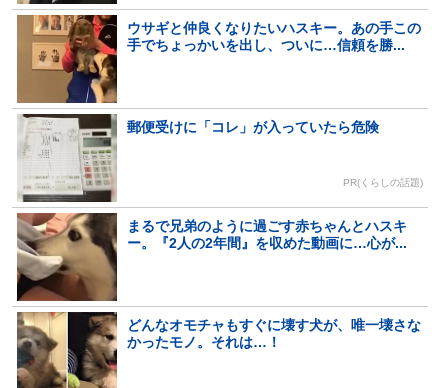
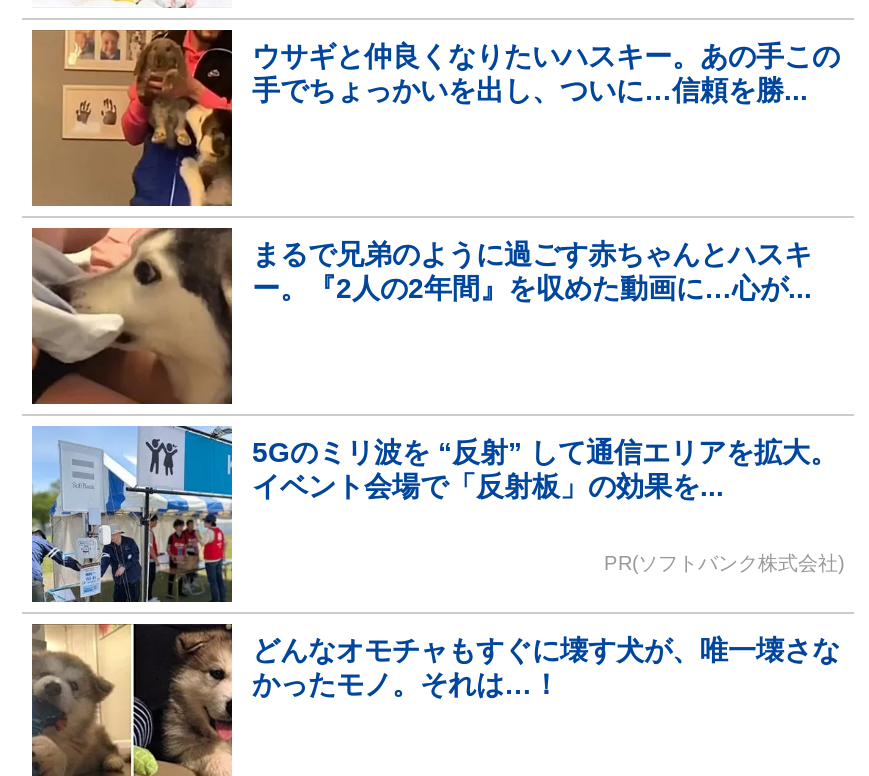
[18,113,379,203] [image] | 郵便受けに「コレ」が入っていたら危険 -> none
[343,177,423,188] PR(くらしの話題) -> none
moved [15,211,407,302] -> [28,224,812,406]: [image] | まるで兄弟のように過ごす赤ちゃんとハスキ | ー。『2人の2年間』を収めた動画に…心が...
none -> [30,424,844,604] [image] | 5Gのミリ波を “反射” して通信エリアを拡大。 | イベント会場で「反射板」の効果を... | PR(ソフトバンク株式会社)

